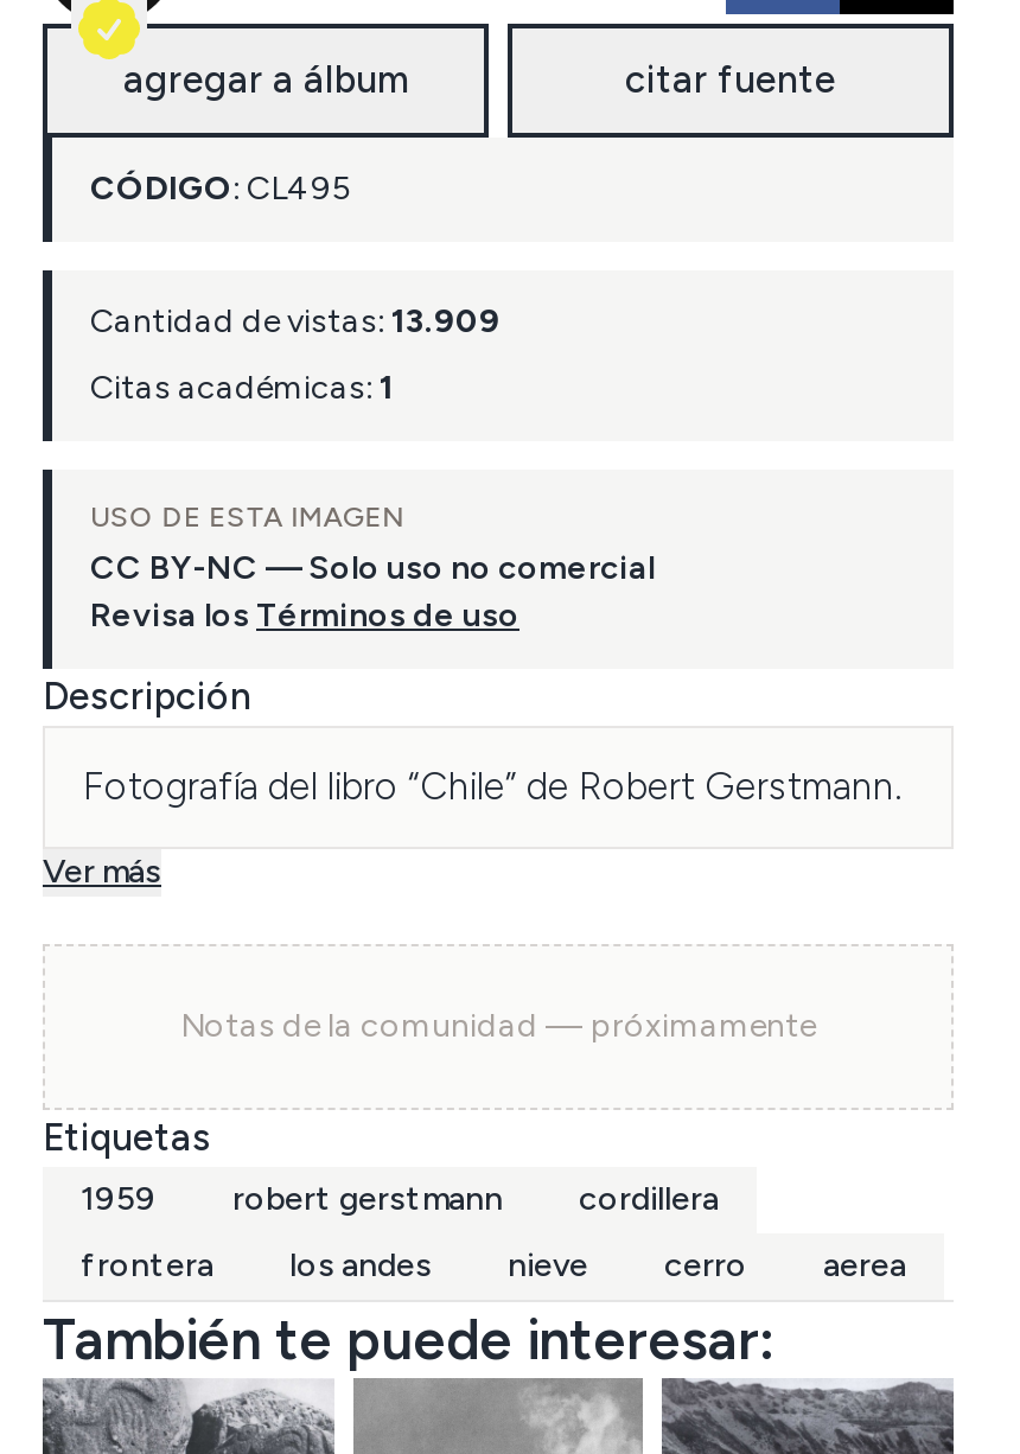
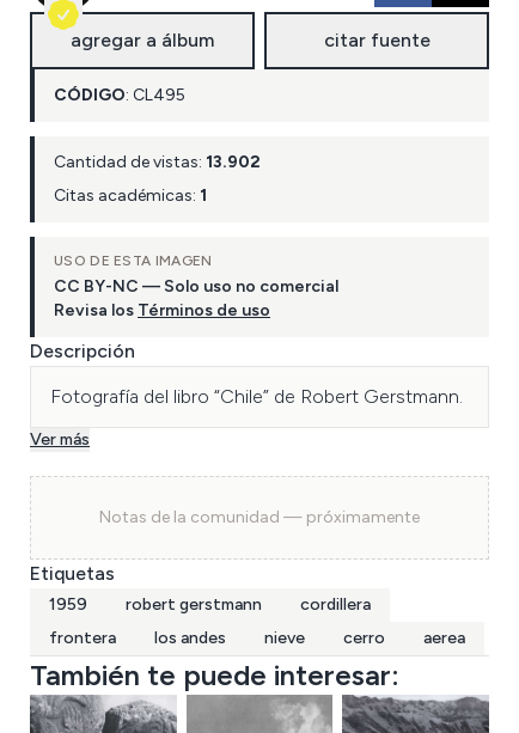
[90,302,501,342] Cantidad de vistas: 13.909 -> [54,152,261,172] Cantidad de vistas: 13.902

